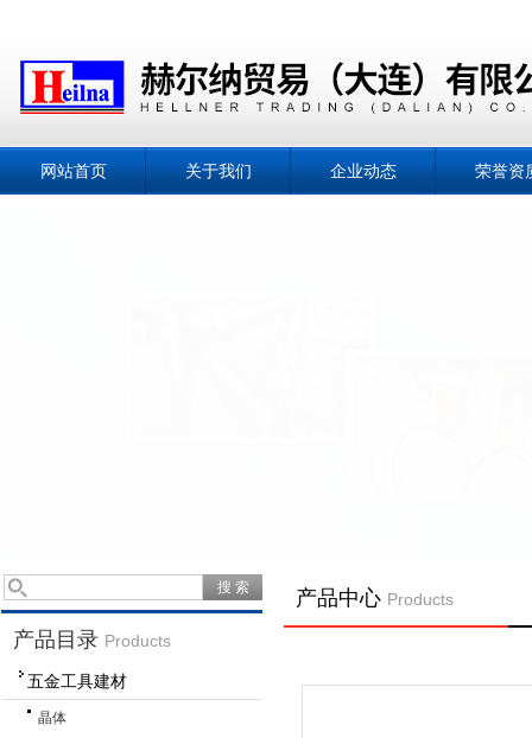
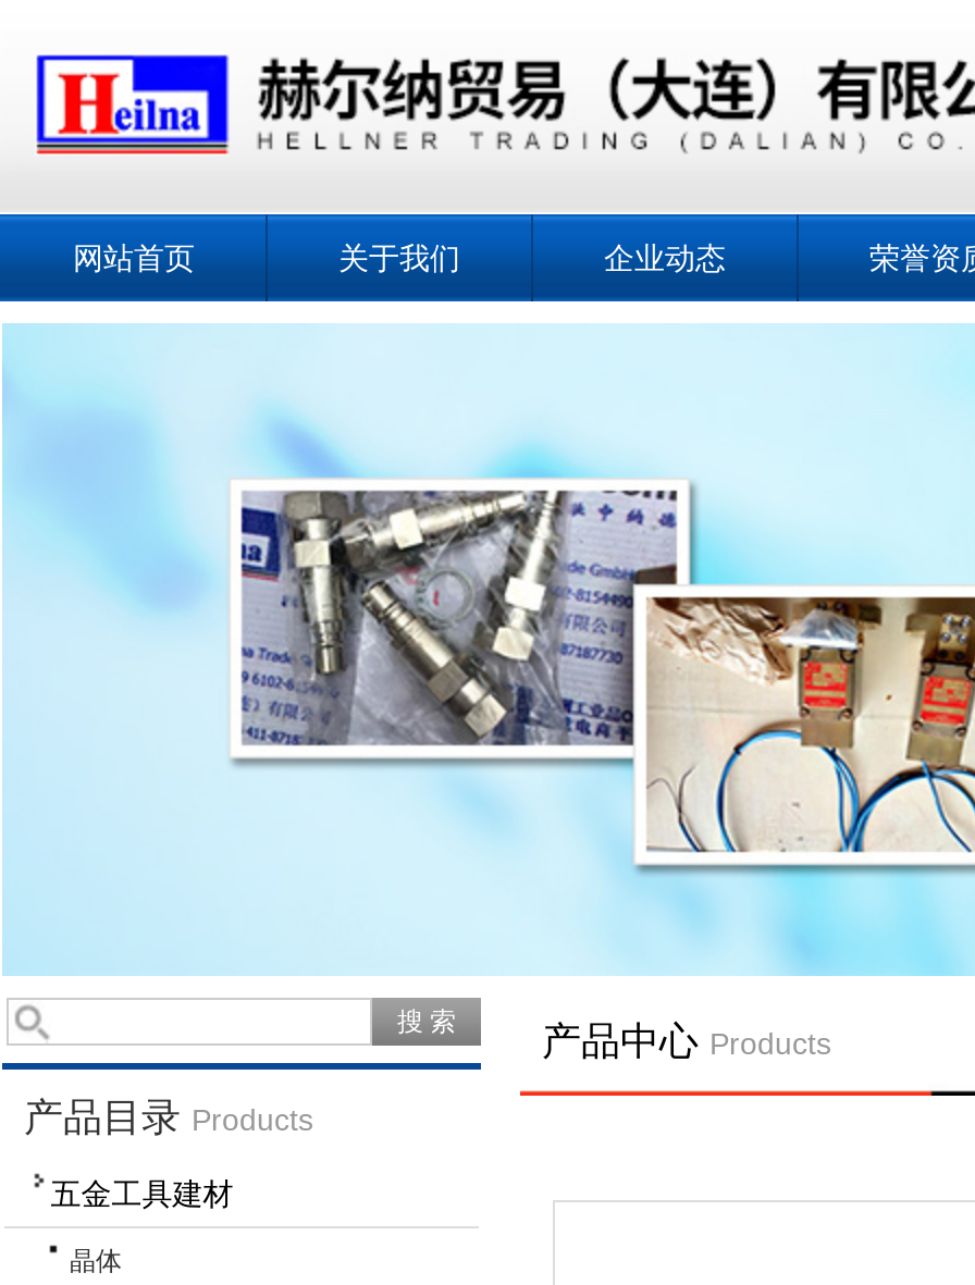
none -> [7,323,968,978] [image]

